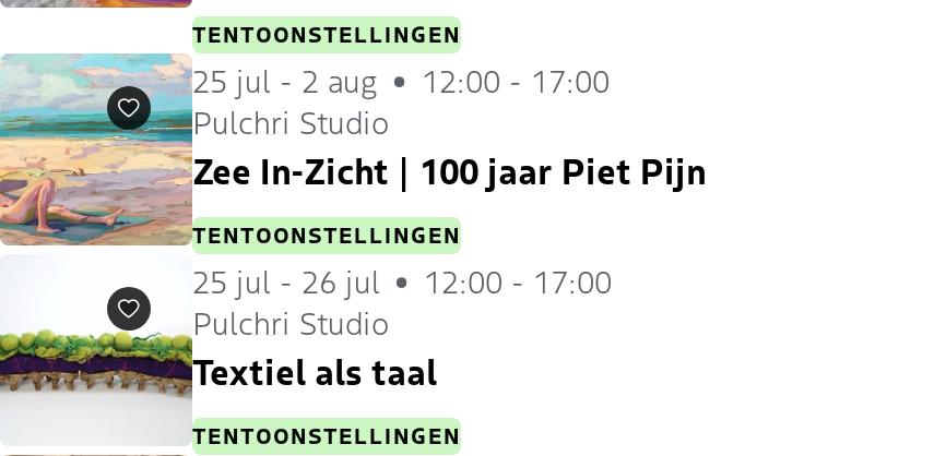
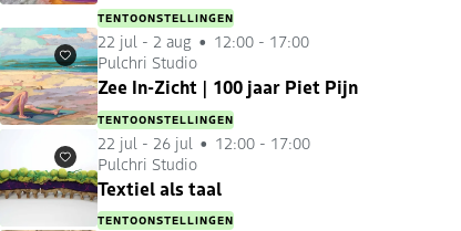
[192,58,610,102] 25 jul - 2 aug 12:00 - 17:00 -> [98,30,309,52] 22 jul - 2 aug 12:00 - 17:00
[192,259,612,302] 25 jul - 26 jul 12:00 - 17:00 -> [98,131,310,153] 22 jul - 26 jul 12:00 - 17:00

